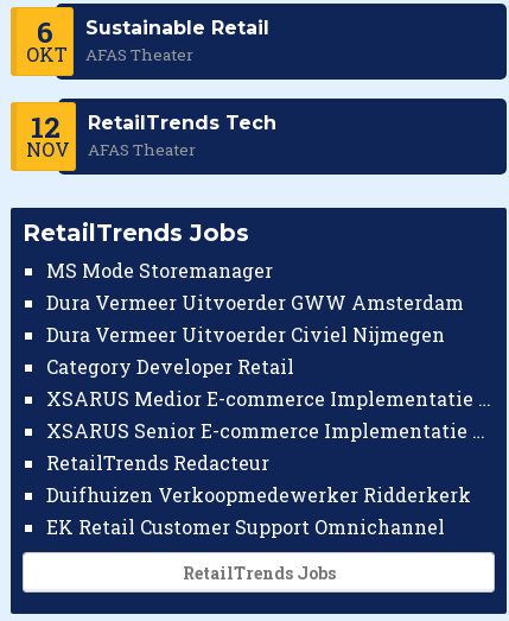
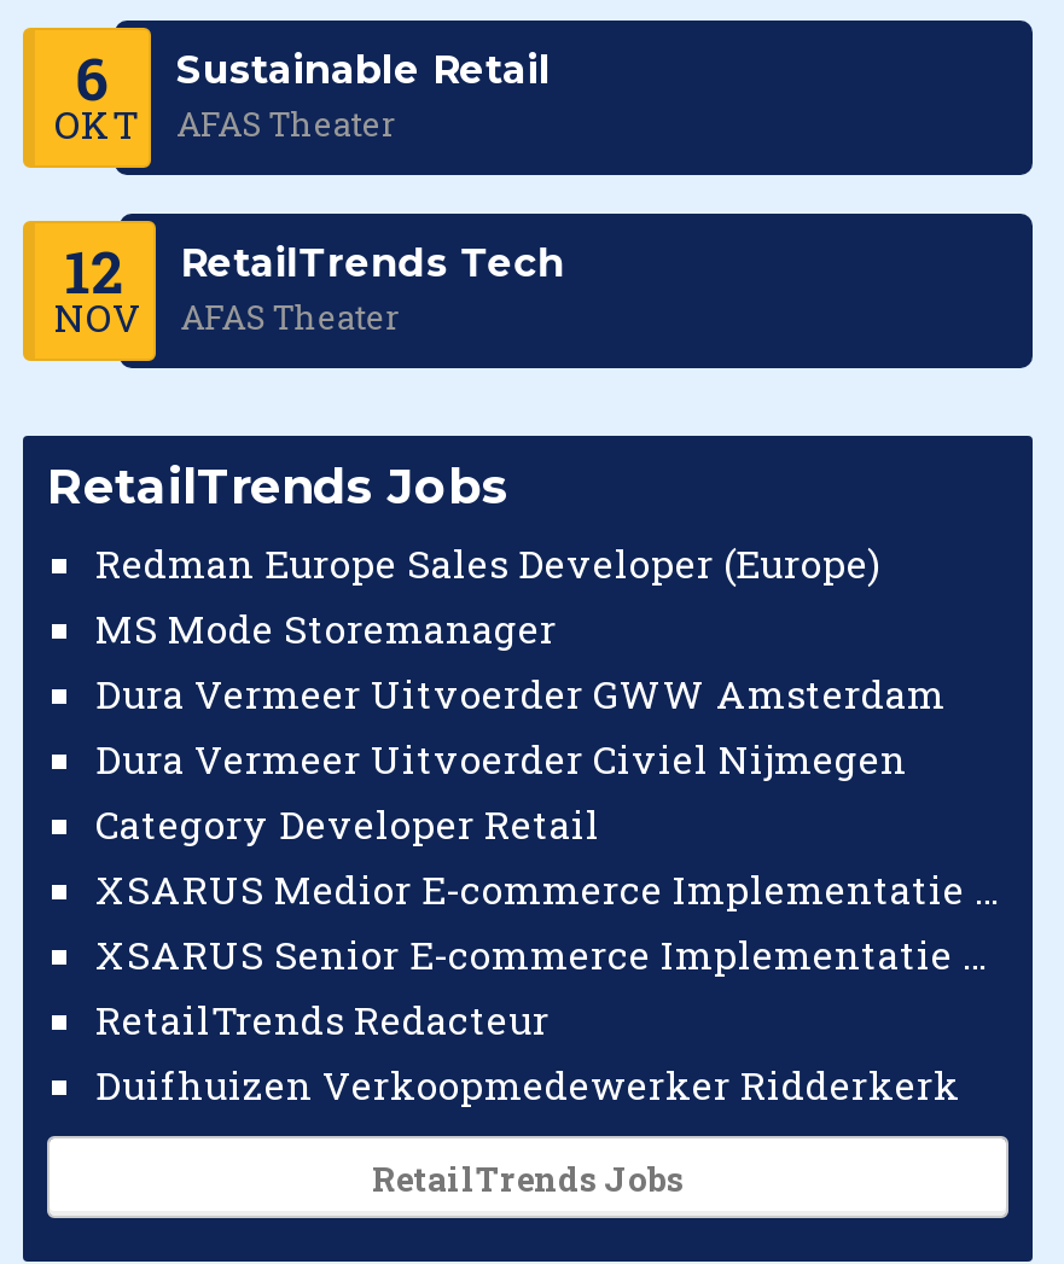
none -> [95,538,880,589] Redman Europe Sales Developer (Europe)
moved [46,258,471,507] -> [95,603,960,1110]: MS Mode Storemanager | Dura Vermeer Uitvoerder GWW Amsterdam | Dura Vermeer Uitvoerder Civiel Nijmegen | Category Developer Retail | RetailTrends Redacteur | Duifhuizen Verkoopmedewerker Ridderkerk
[46,514,445,539] EK Retail Customer Support Omnichannel -> none

